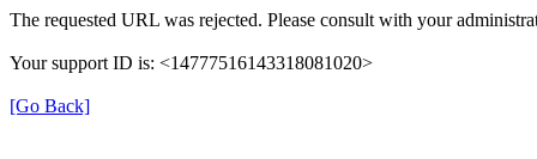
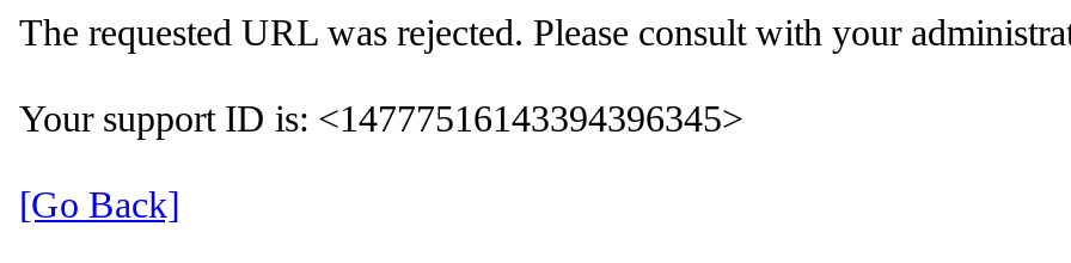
[10,53,373,73] Your support ID is: <14777516143318081020> -> [19,98,743,139] Your support ID is: <14777516143394396345>

